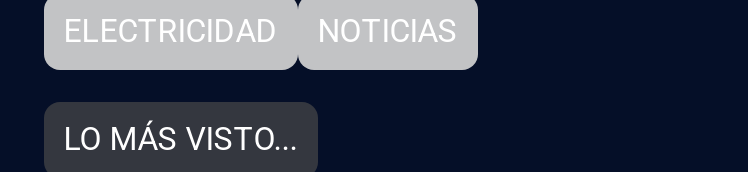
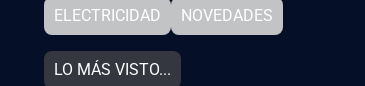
[317,12,457,50] NOTICIAS -> [181,6,273,25] NOVEDADES

